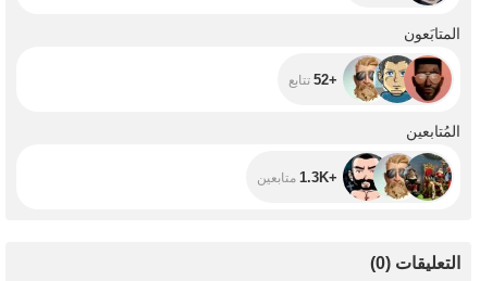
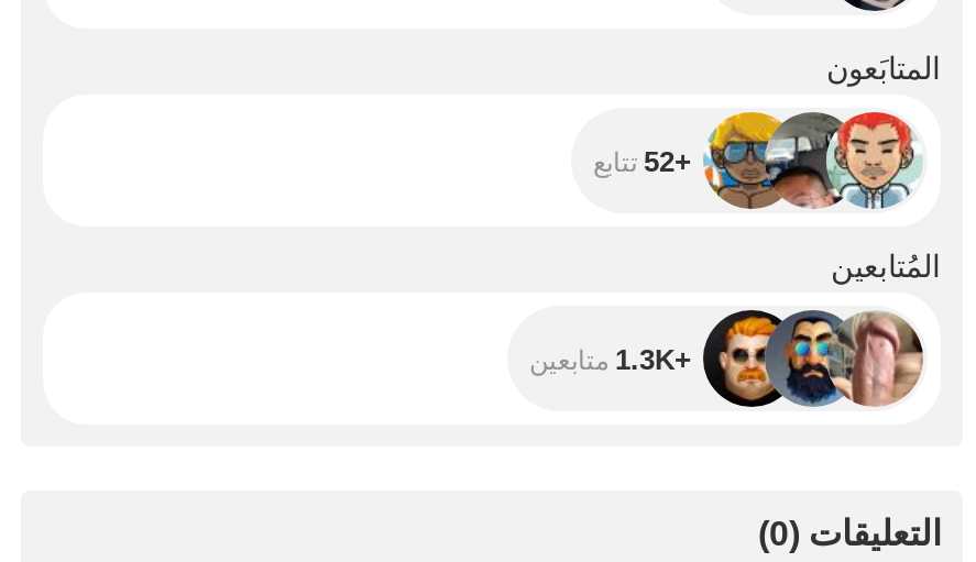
[344,55,453,104] [image] -> [703,112,923,211] [image]
[346,153,453,202] [image] -> [710,310,925,409] [image]

